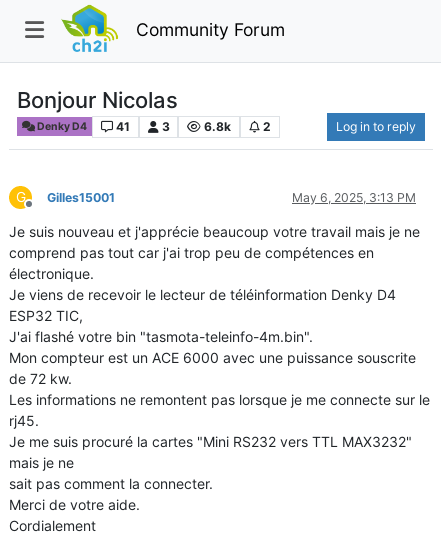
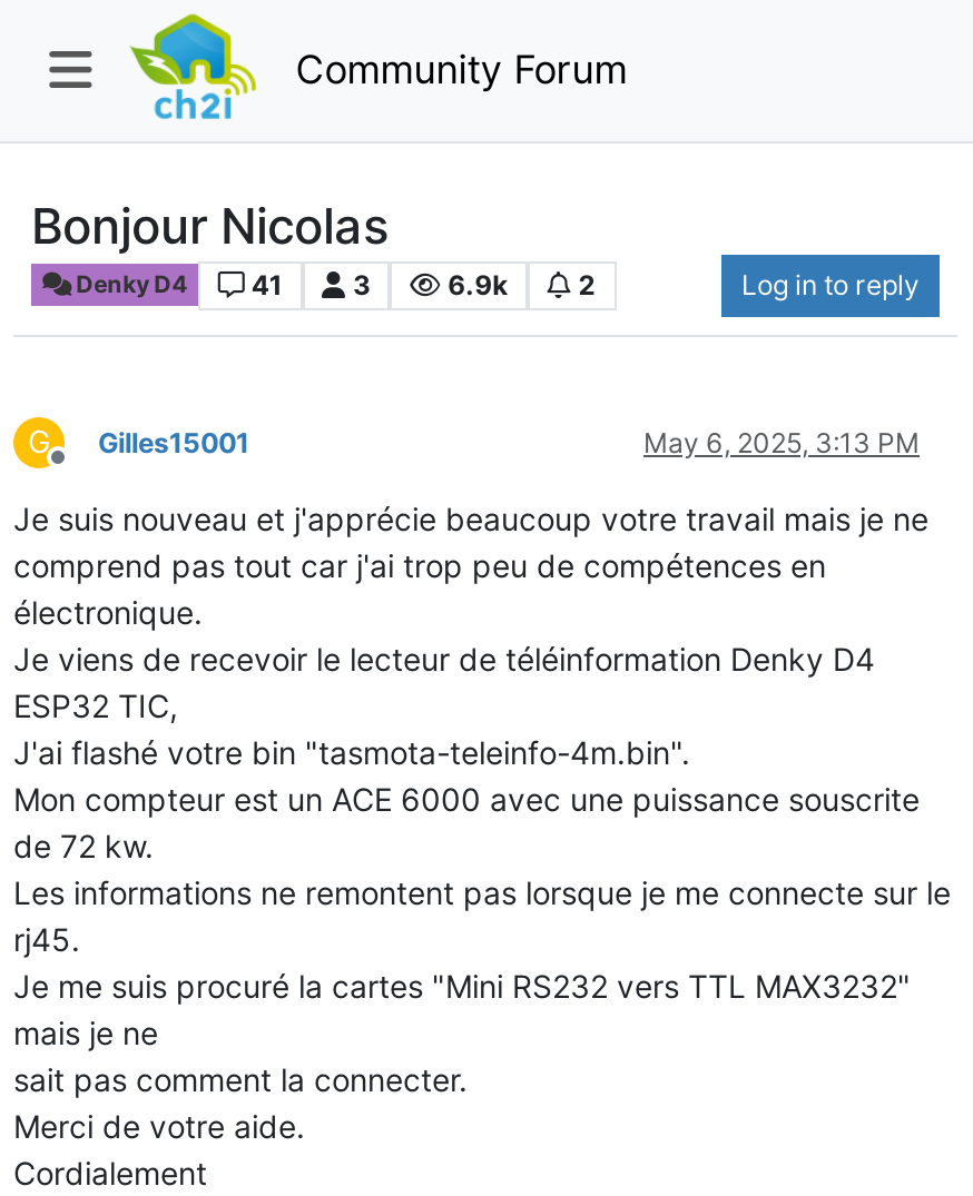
[204,119,231,134] 6.8k -> [448,268,508,301] 6.9k

